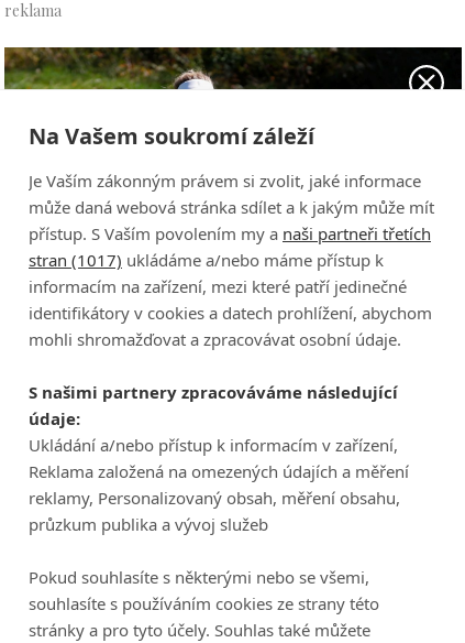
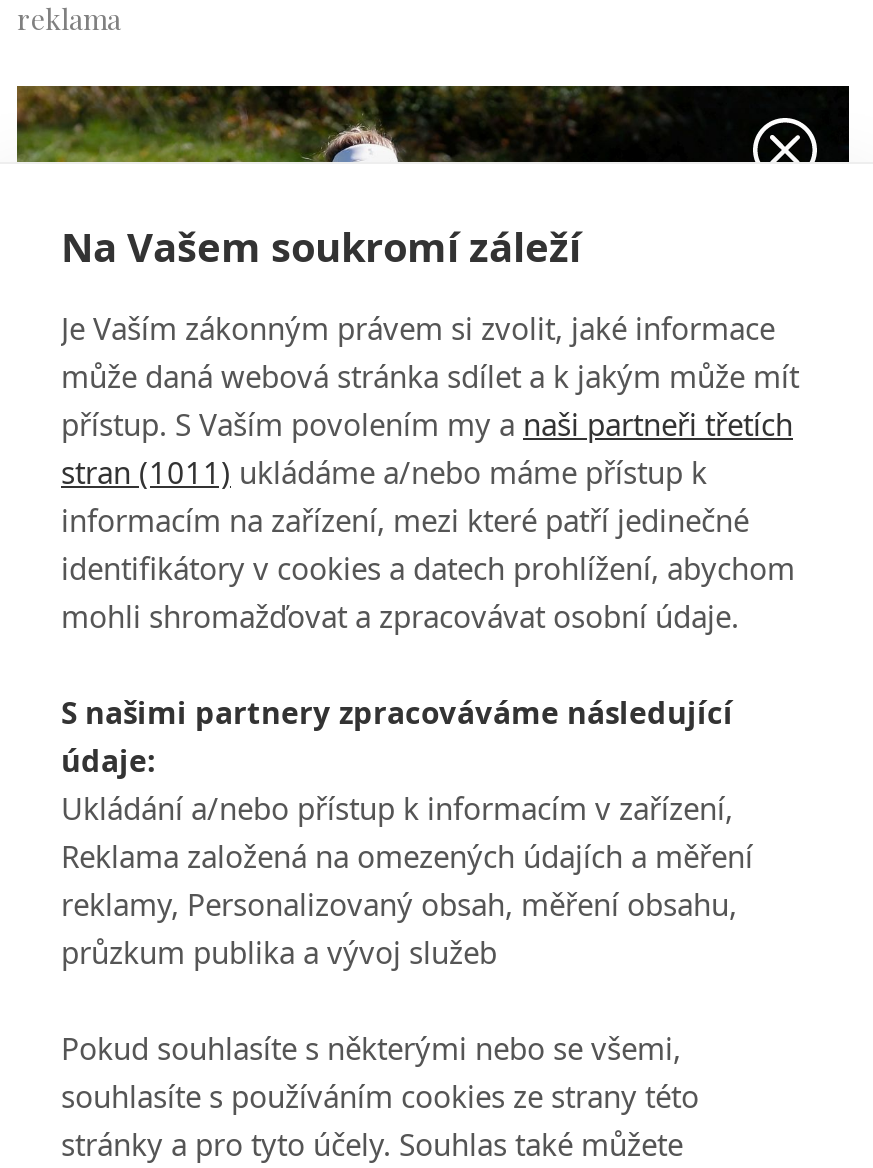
[29,249,384,271] stran (1017) ukládáme a/nebo máme přístup k -> [61,452,707,492] stran (1011) ukládáme a/nebo máme přístup k

